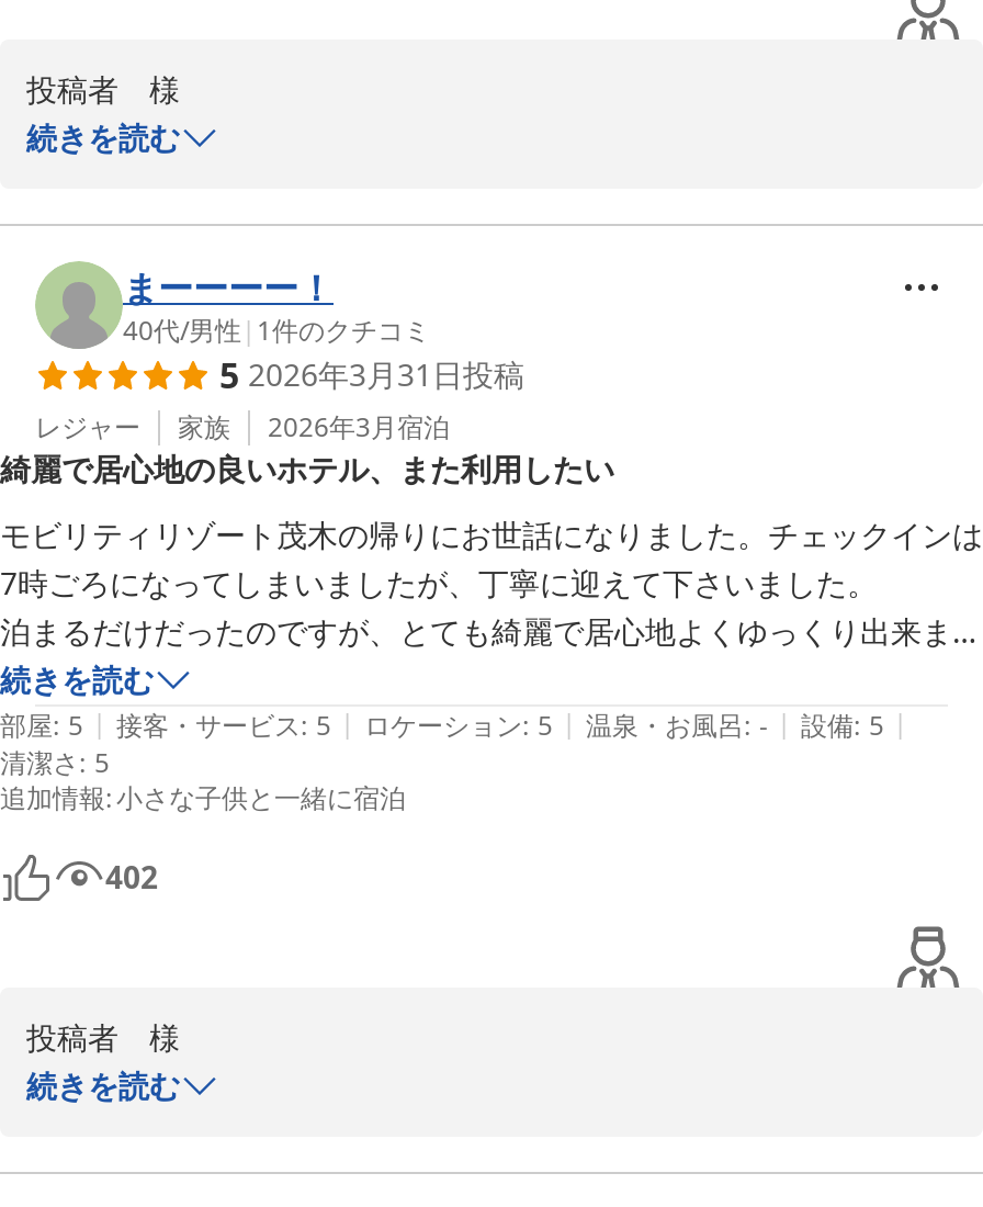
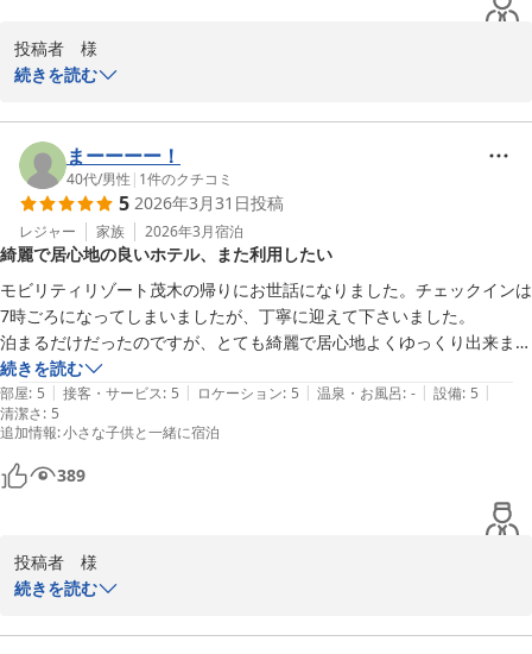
[105,856,158,898] 402 -> [57,464,85,486] 389

